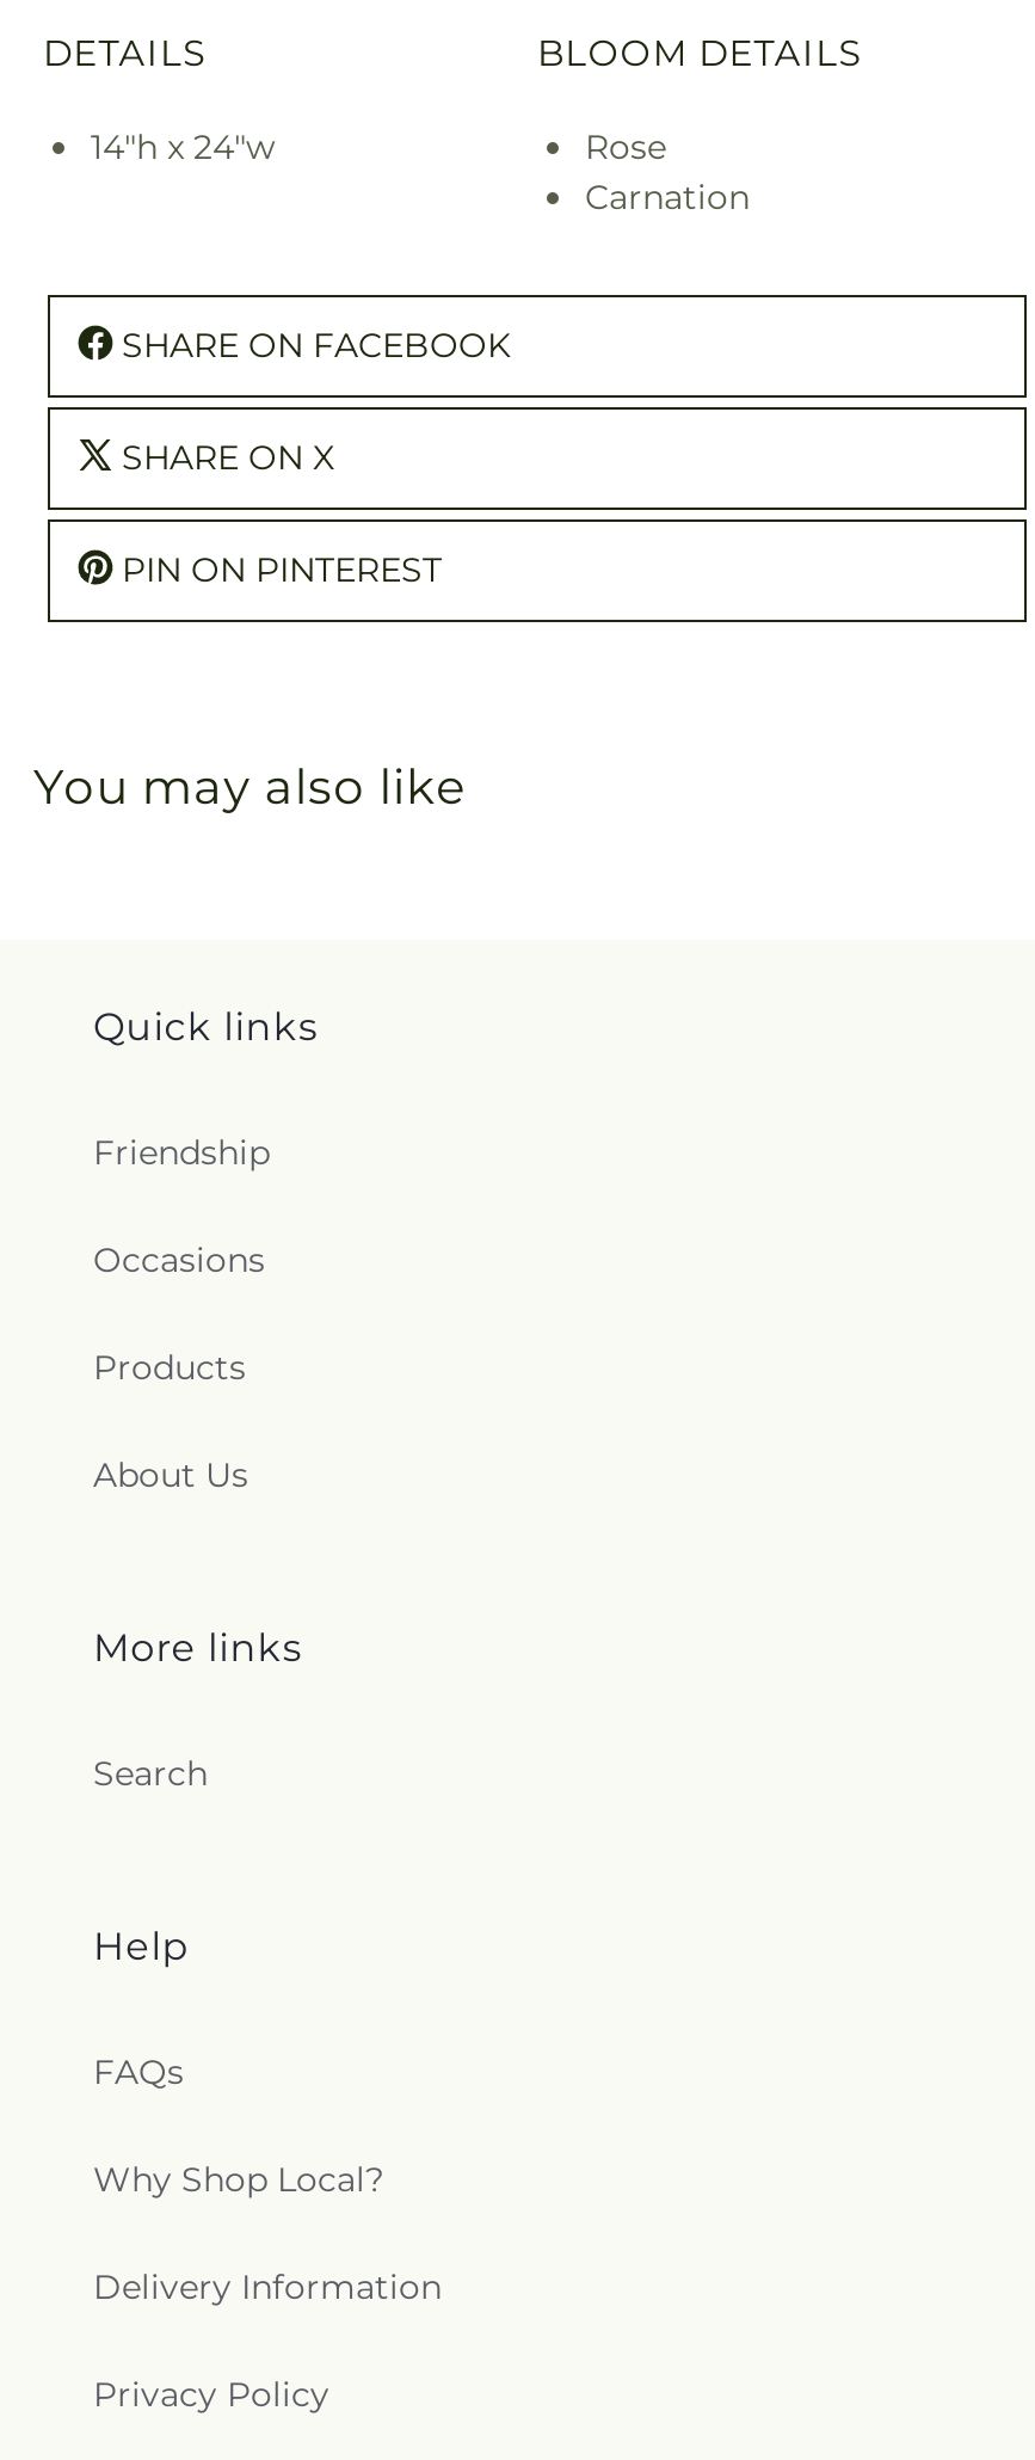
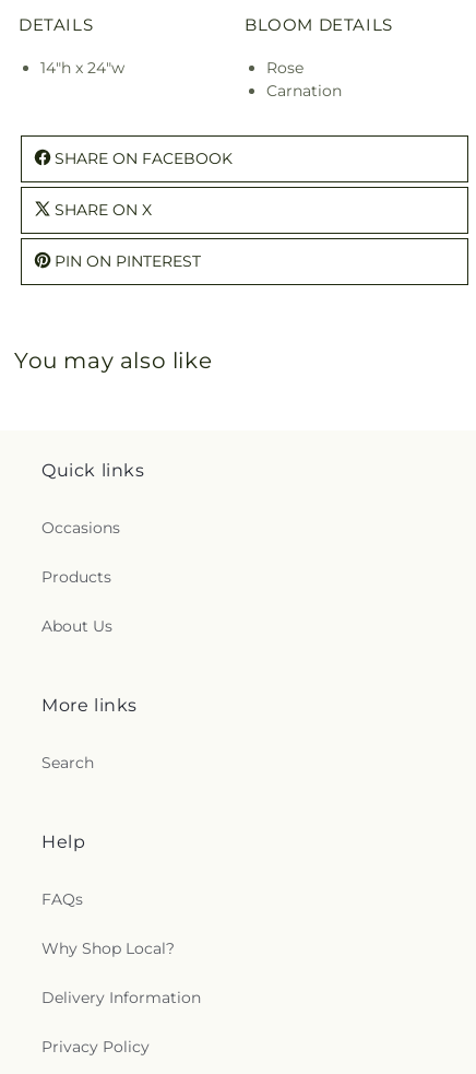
[93,1131,270,1174] Friendship -> none

